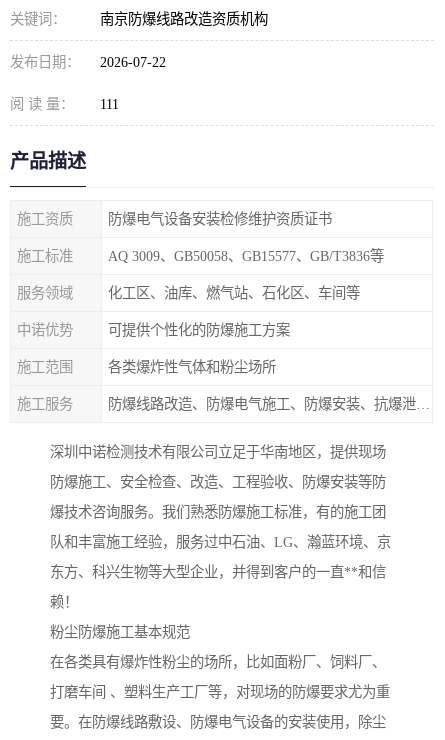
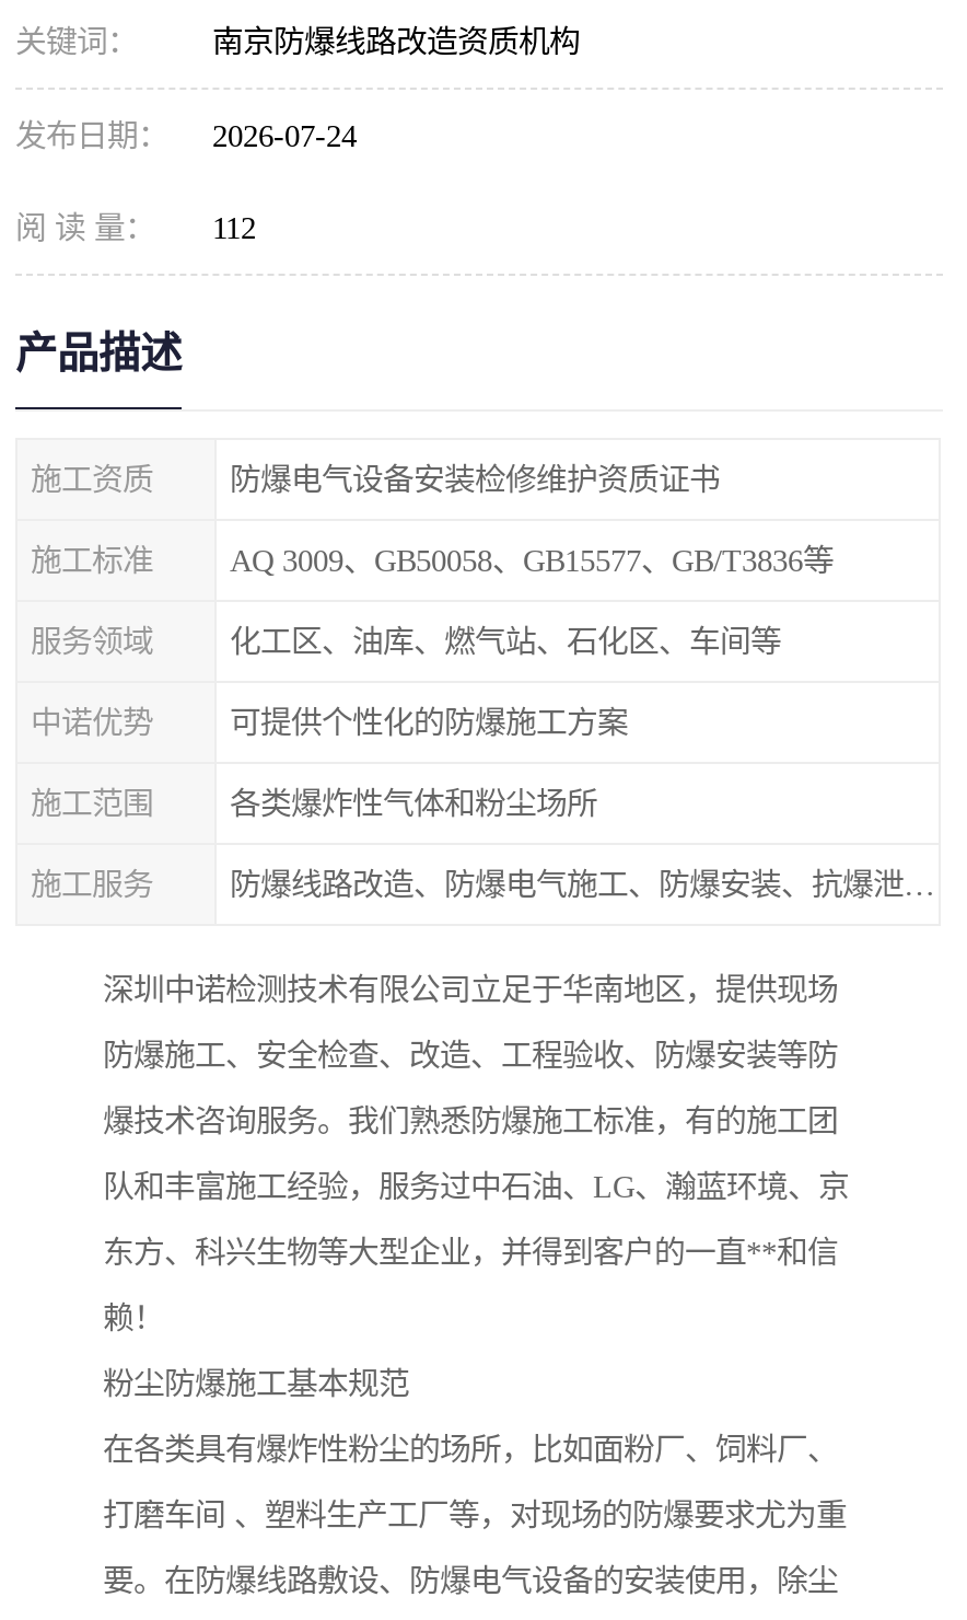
[10,54,166,70] 发布日期： 2026-07-22 -> [15,118,357,153] 发布日期： 2026-07-24
[10,96,119,112] 阅 读 量： 111 -> [15,210,256,245] 阅 读 量： 112

